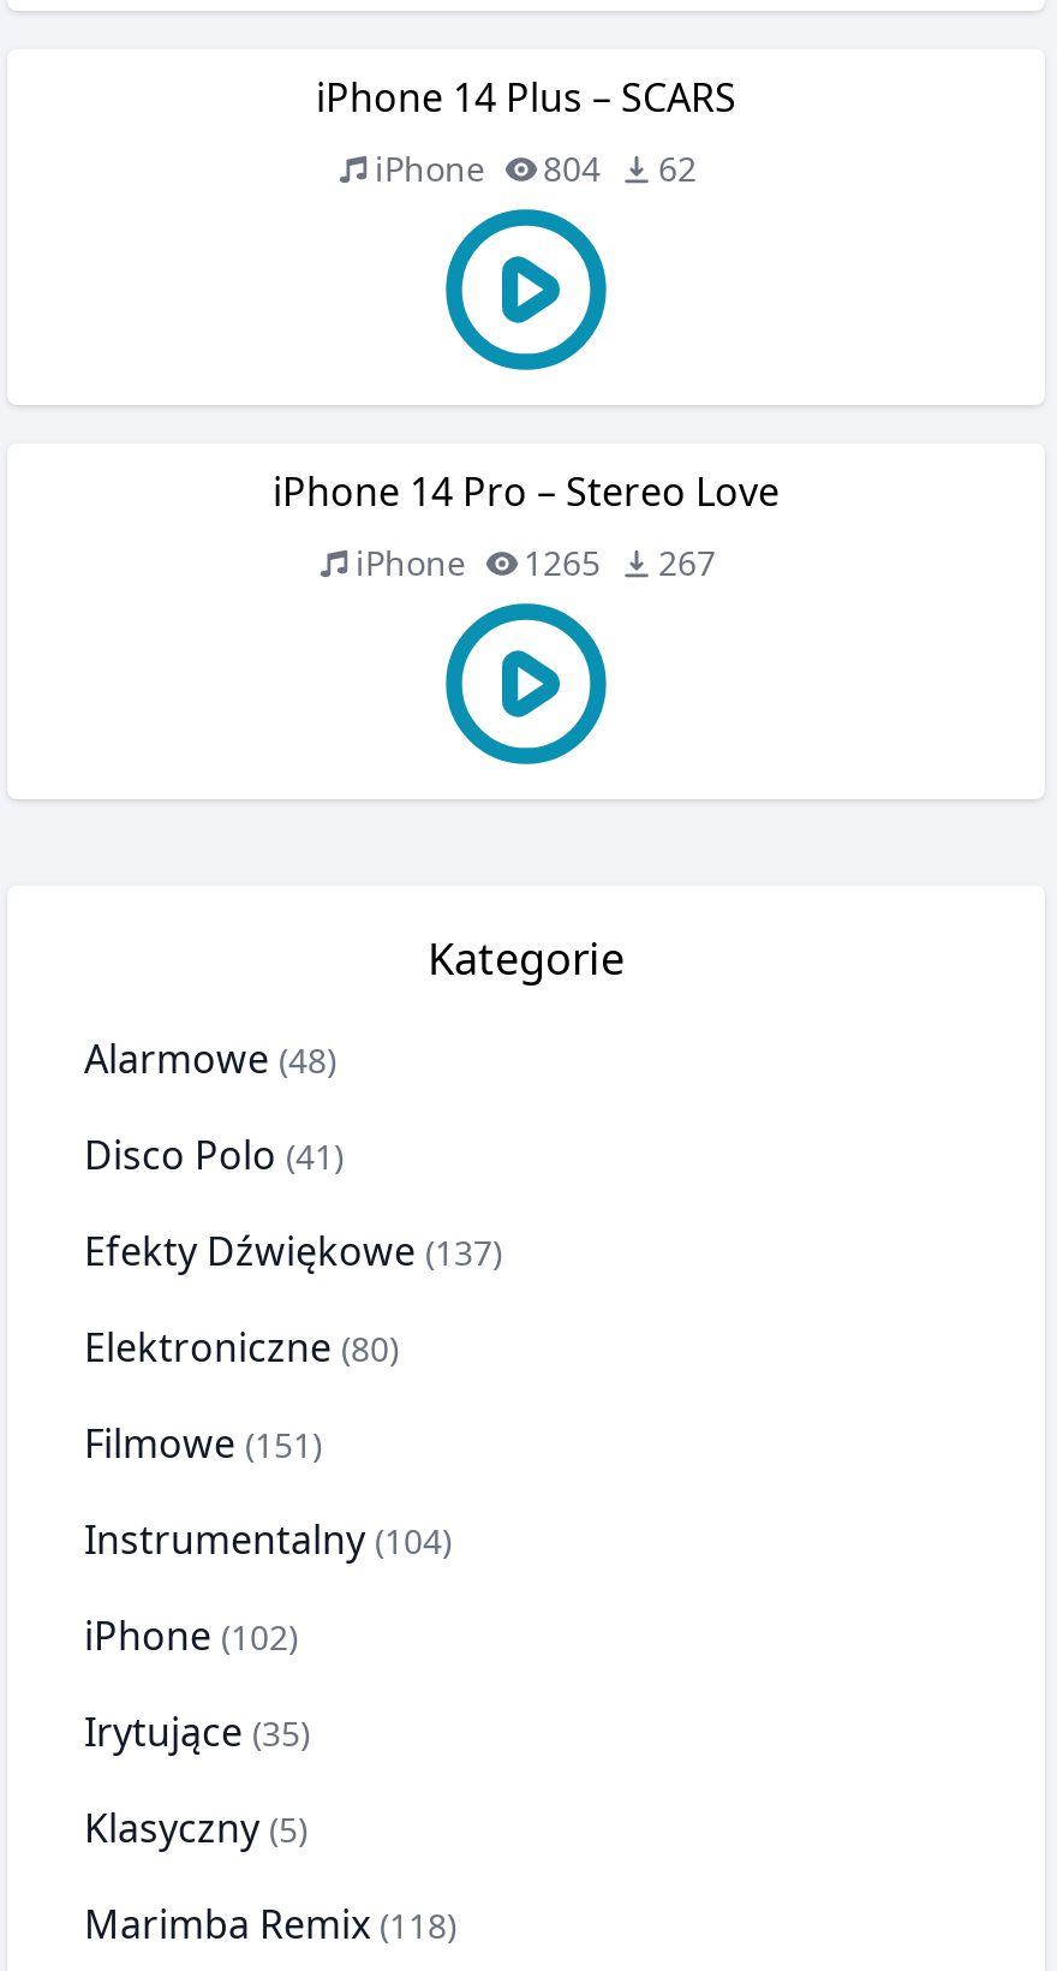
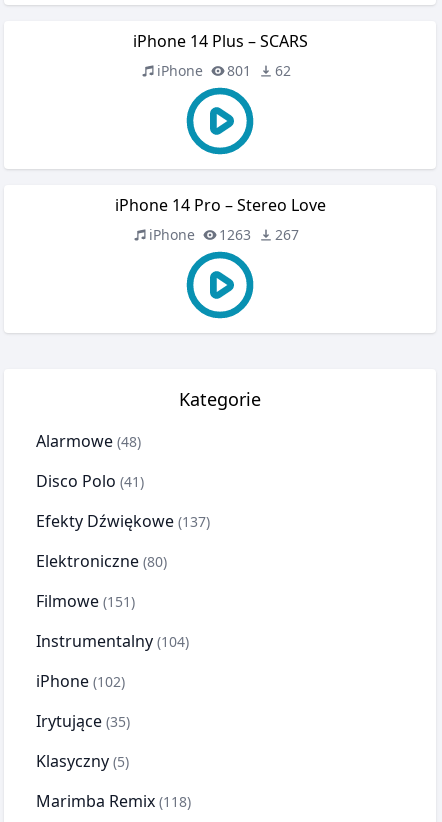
[375,145,697,191] iPhone 804 62 -> [157,61,291,80] iPhone 801 62
[356,540,716,585] iPhone 1265 267 -> [149,225,299,244] iPhone 1263 267

